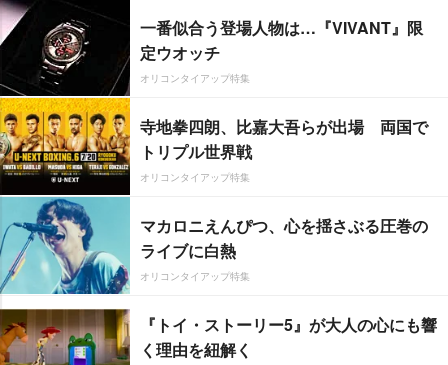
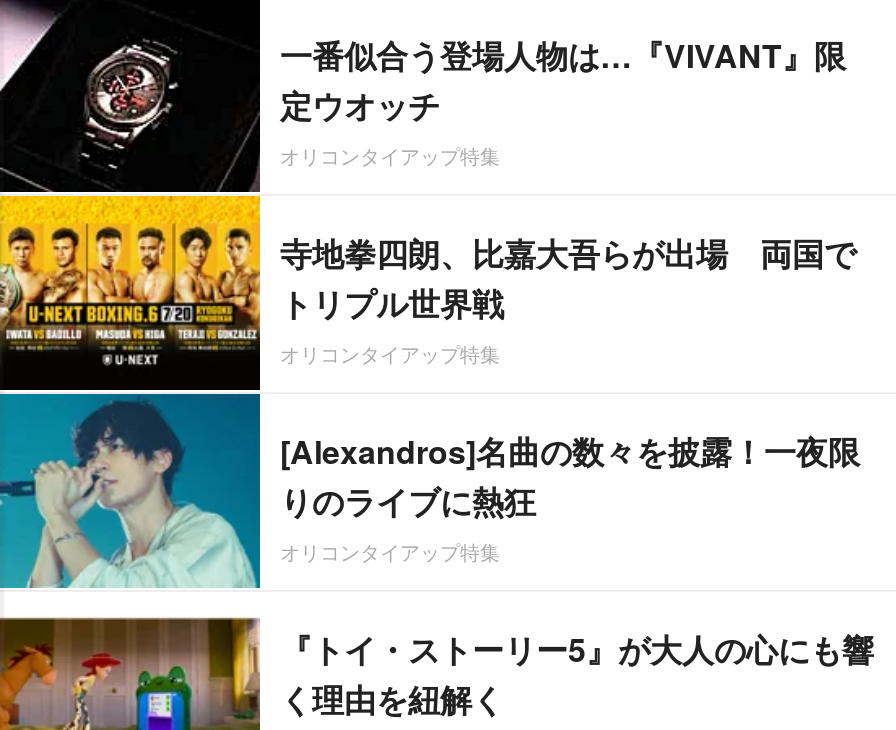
[3,196,428,295] [image] | マカロニえんぴつ、心を揺さぶる圧巻の | ライブに白熱 -> [6,394,860,588] [image] | [Alexandros]名曲の数々を披露！一夜限 | りのライブに熱狂

